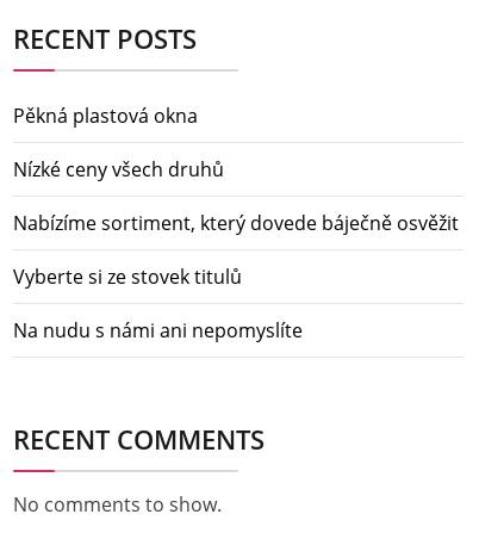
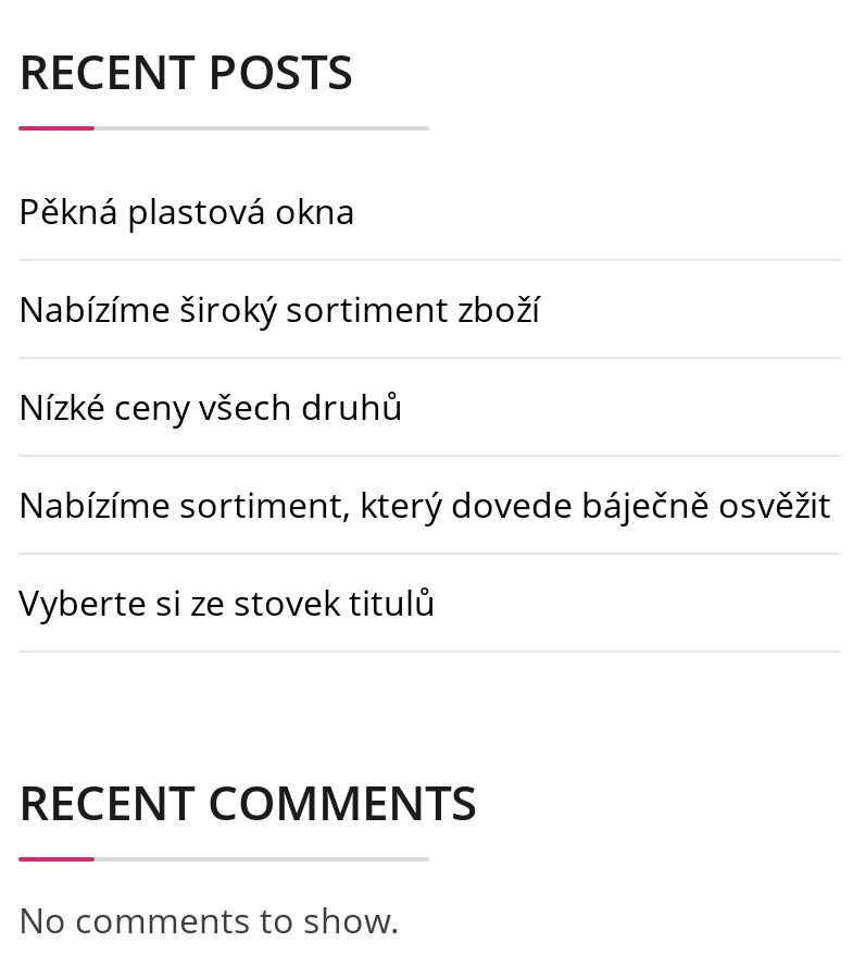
none -> [18,285,540,333] Nabízíme široký sortiment zboží
moved [13,156,459,290] -> [18,383,831,626]: Nízké ceny všech druhů | Nabízíme sortiment, který dovede báječně osvěžit | Vyberte si ze stovek titulů
[13,317,303,343] Na nudu s námi ani nepomyslíte -> none

